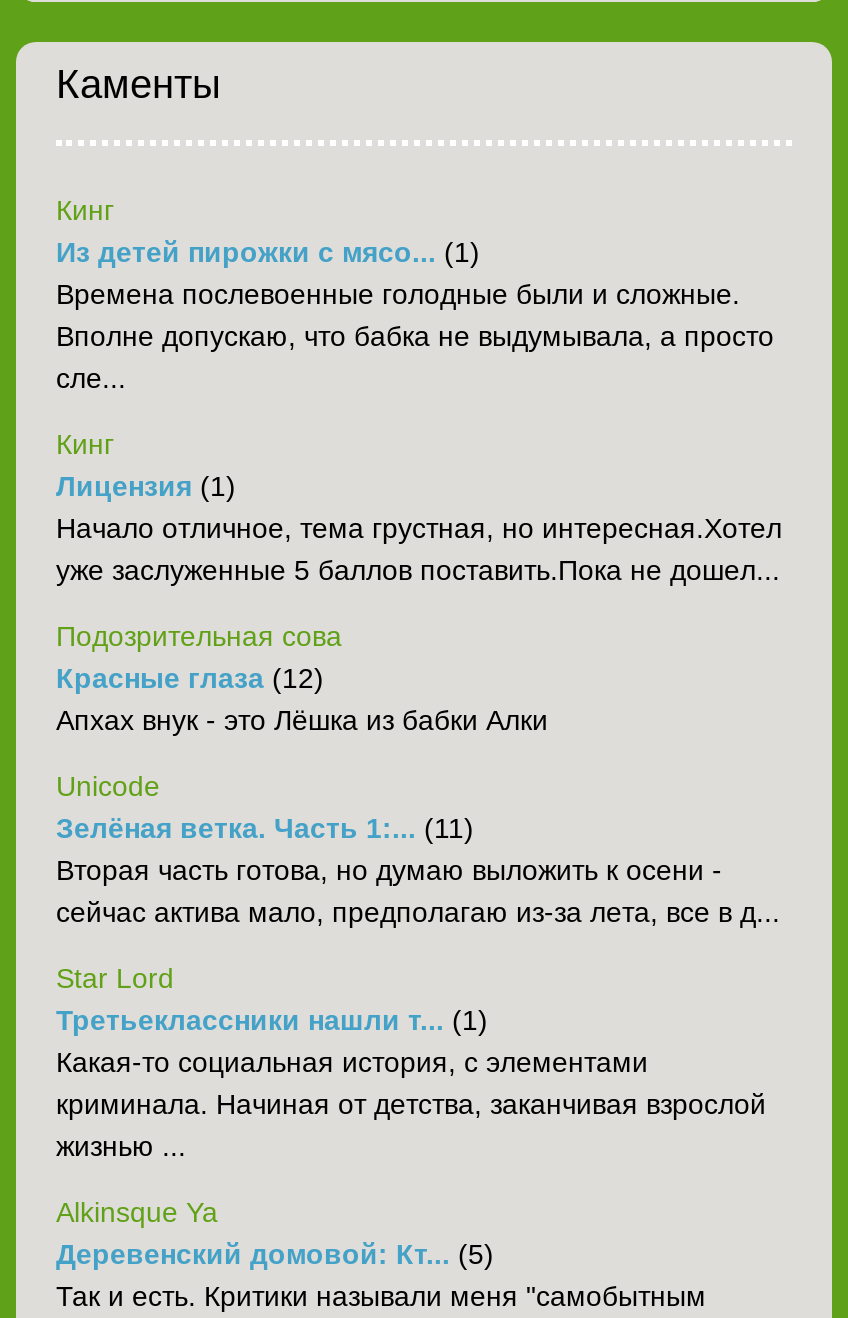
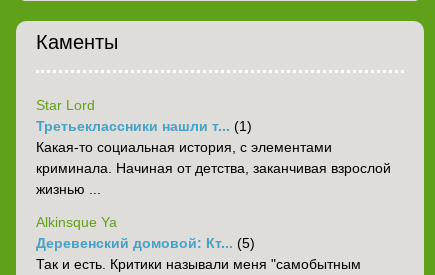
[56,195,782,929] Кинг | Из детей пирожки с мясо... (1) | Времена послевоенные голодные были и сложные. | Вполне допускаю, что бабка не выдумывала, а просто | сле... | Кинг | Лицензия (1) | Начало отличное, тема грустная, но интересная.Хотел | уже заслуженные 5 баллов поставить.Пока не дошел... | Подозрительная сова | Красные глаза (12) | Апхах внук - это Лёшка из бабки Алки | Unicode | Зелёная ветка. Часть 1:... (11) | Вторая часть готова, но думаю выложить к осени - | сейчас актива мало, предполагаю из-за лета, все в д... -> none

